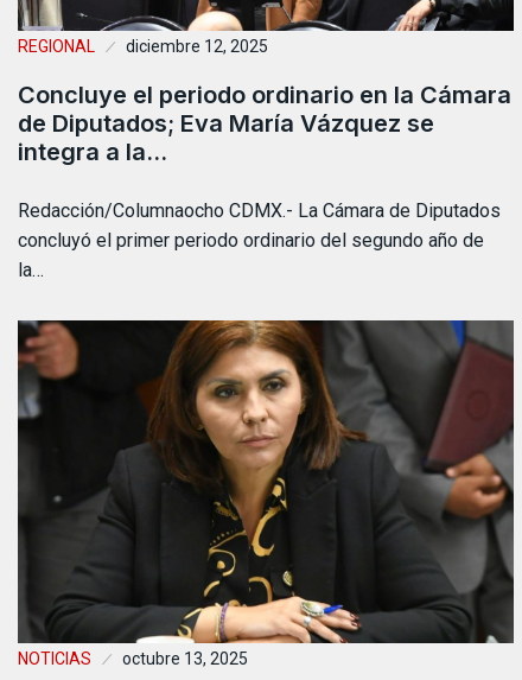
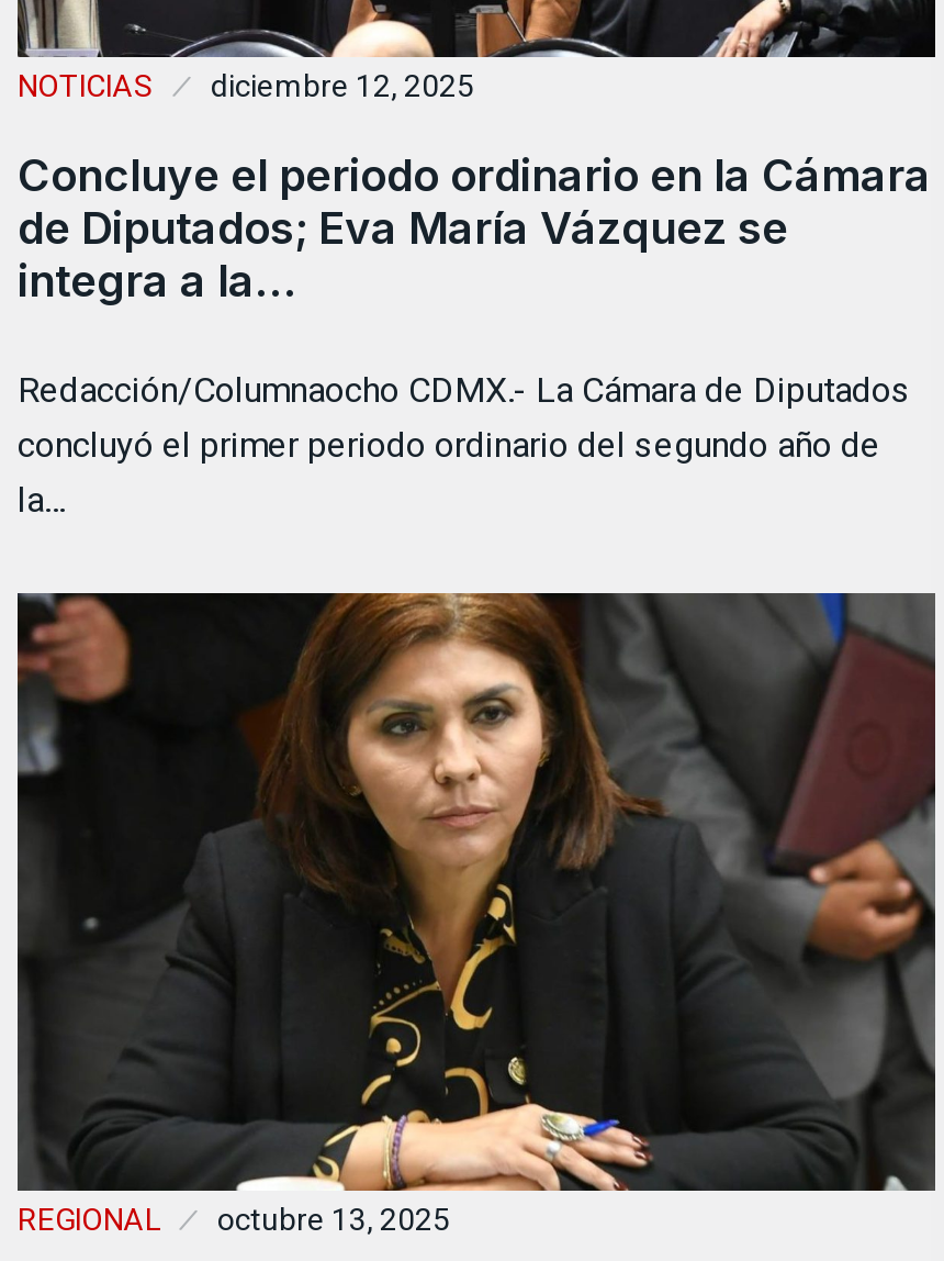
moved [18,37,95,56] -> [18,1201,160,1237]: REGIONAL
moved [18,649,91,668] -> [18,69,154,104]: NOTICIAS

